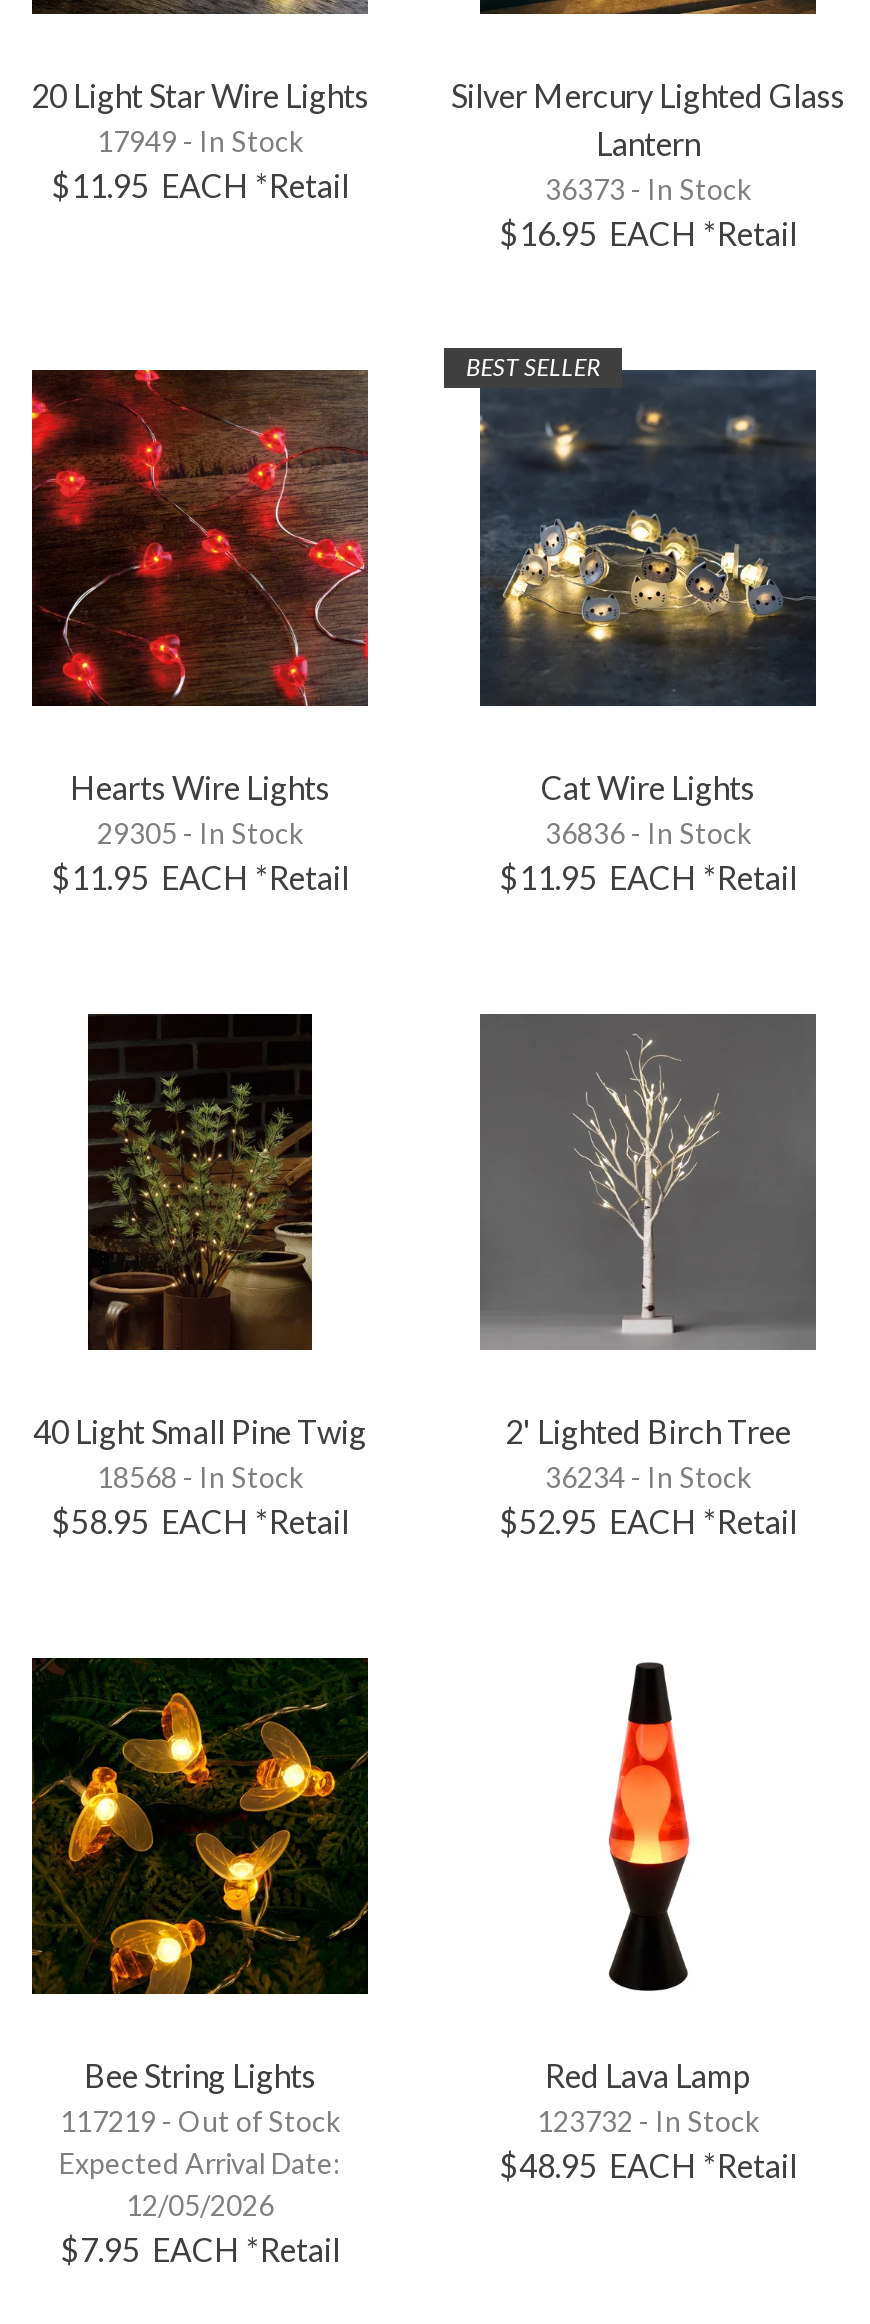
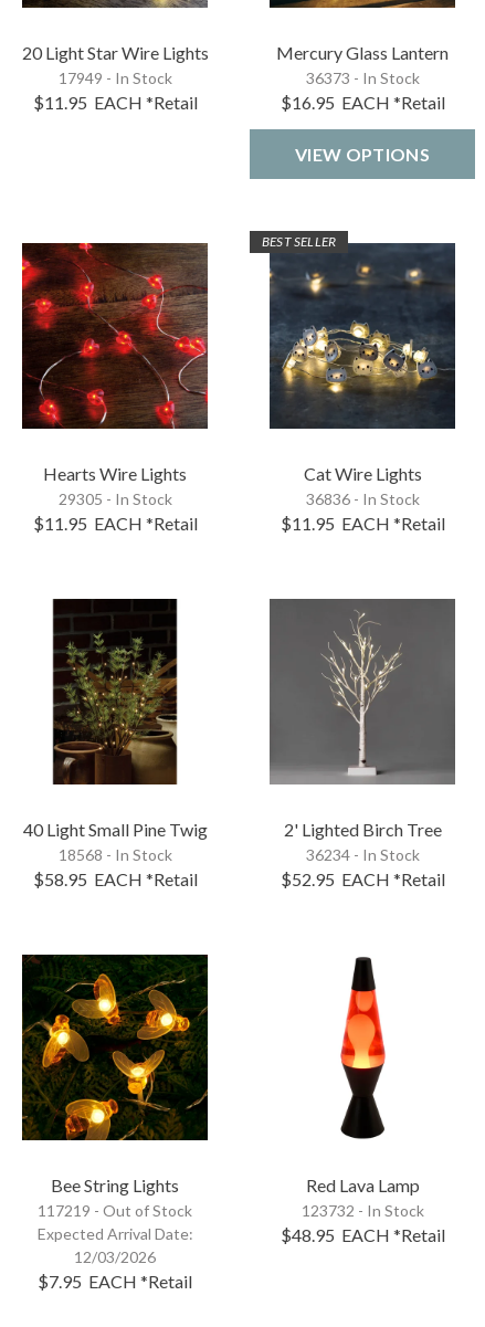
[451,76,845,162] Silver Mercury Lighted Glass | Lantern -> [276,42,449,63] Mercury Glass Lantern
moved [499,172,797,252] -> [280,69,445,113]: 36373 - In Stock | $16.95 EACH *Retail
none -> [295,144,430,165] VIEW OPTIONS
[126,2188,274,2222] 12/05/2026 -> [74,1247,156,1266] 12/03/2026

